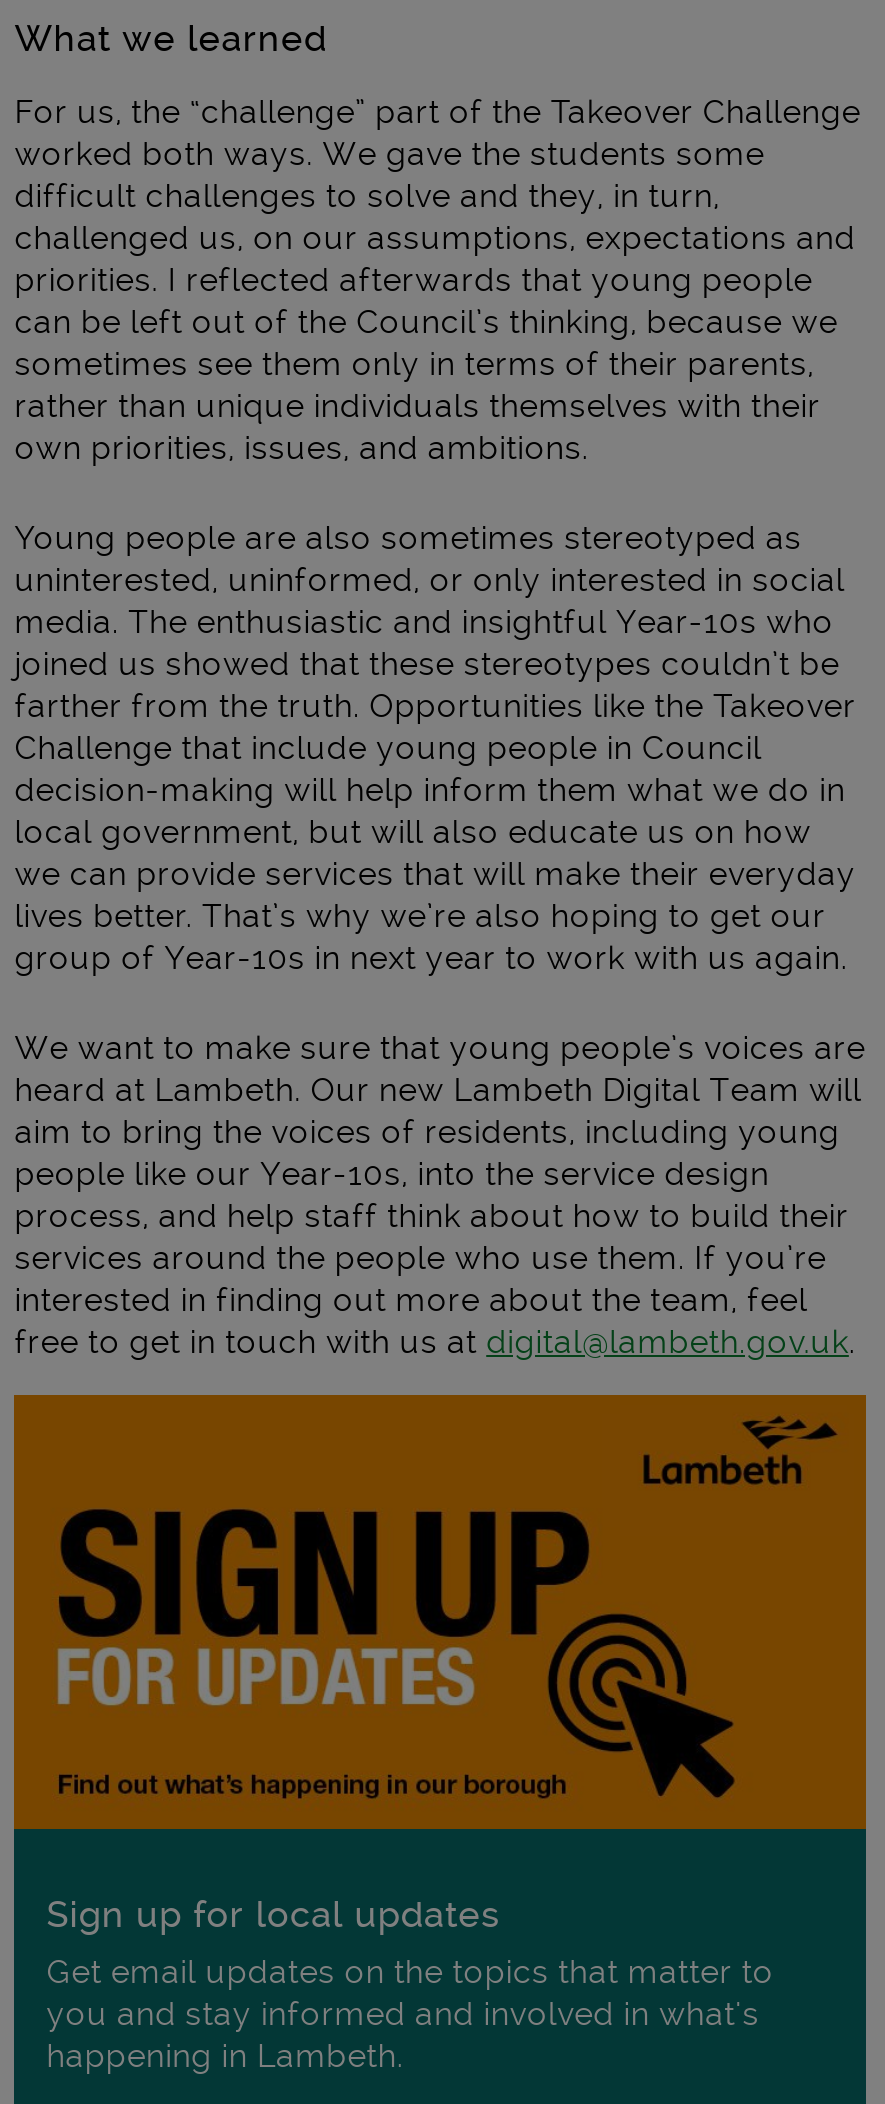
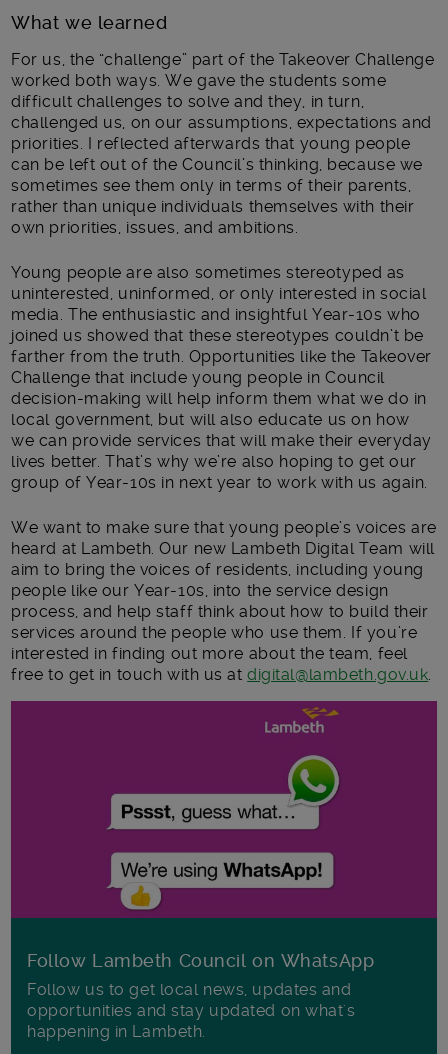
[12,1393,868,2033] [image] | Sign up for local updates | Get email updates on the topics that matter to | you and stay informed and involved in what's -> [10,700,438,1020] [image] | Follow Lambeth Council on WhatsApp | Follow us to get local news, updates and | opportunities and stay updated on what's

